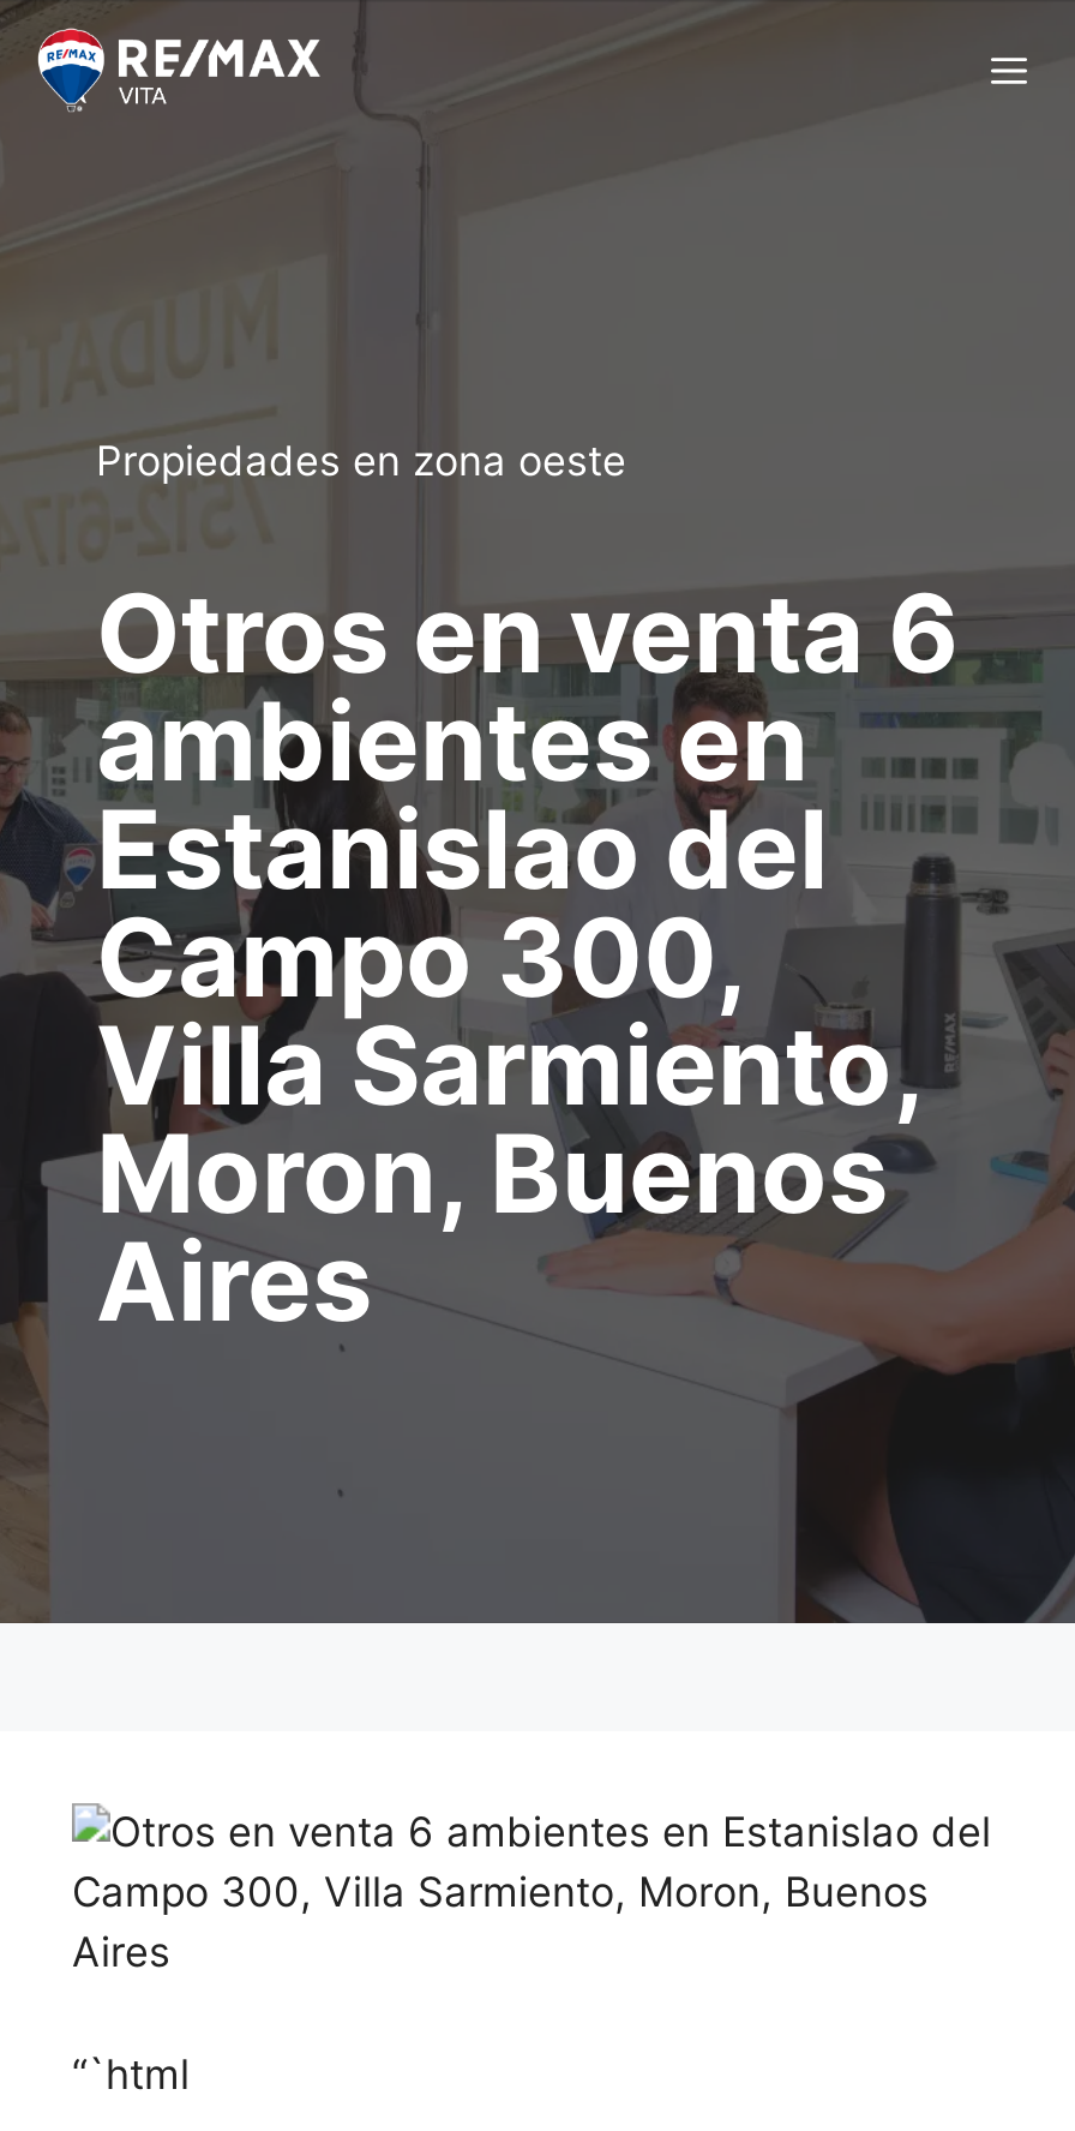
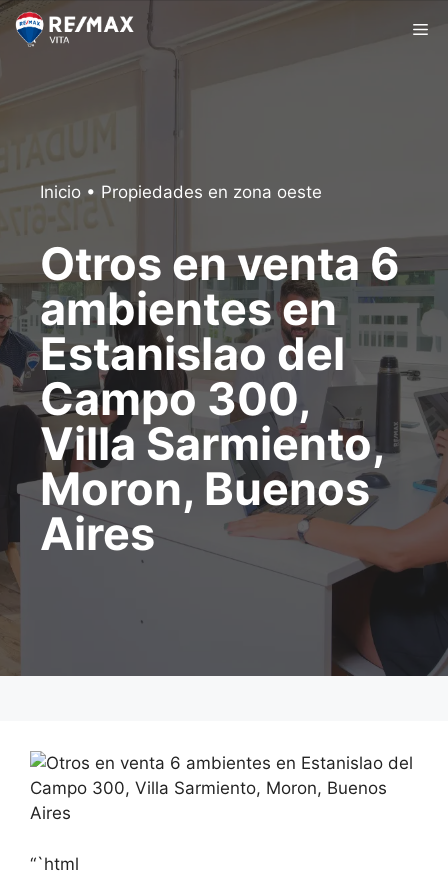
[96,437,626,485] Propiedades en zona oeste -> [40,182,322,202] Inicio • Propiedades en zona oeste

